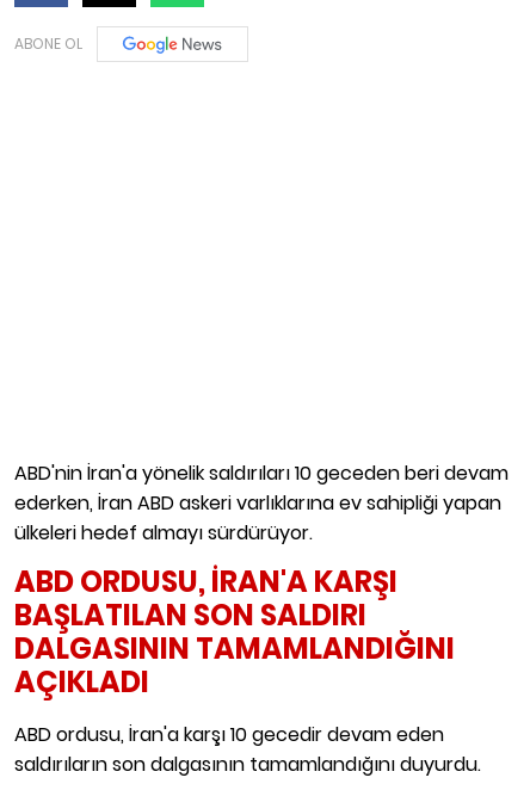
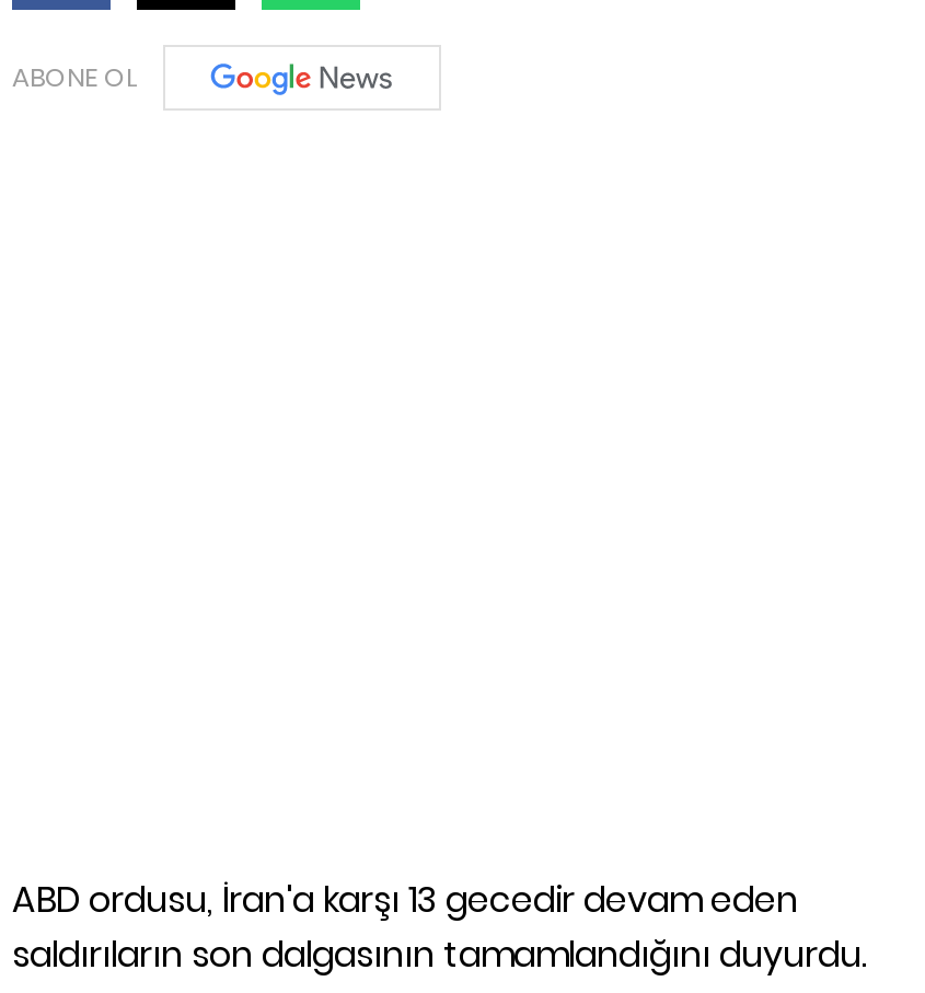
[14,459,509,748] ABD'nin İran'a yönelik saldırıları 10 geceden beri devam | ederken, İran ABD askeri varlıklarına ev sahipliği yapan | ülkeleri hedef almayı sürdürüyor. | ABD ORDUSU, İRAN'A KARŞI | BAŞLATILAN SON SALDIRI | DALGASININ TAMAMLANDIĞINI | AÇIKLADI | ABD ordusu, İran'a karşı 10 gecedir devam eden -> [12,876,798,926] ABD ordusu, İran'a karşı 13 gecedir devam eden

